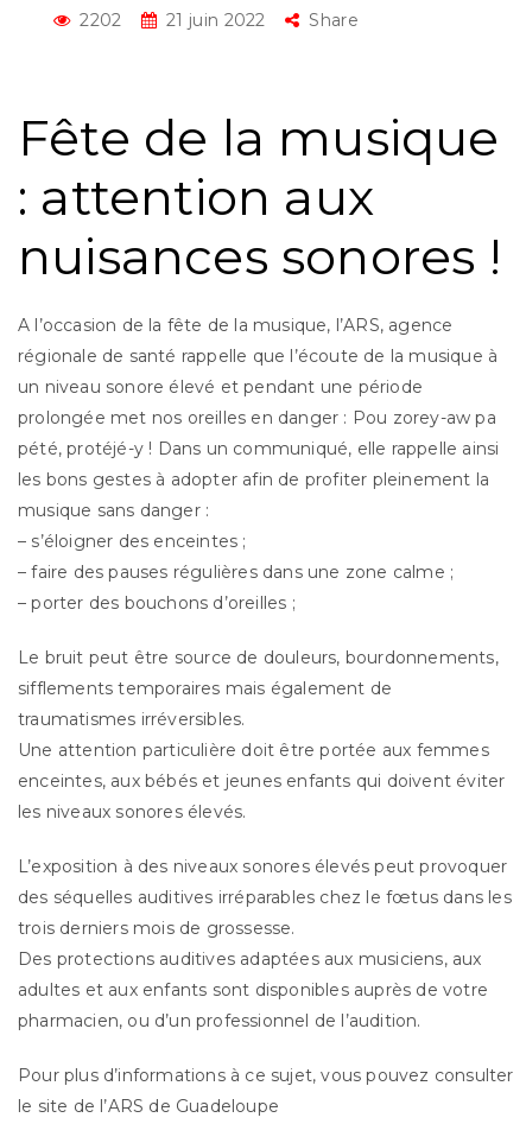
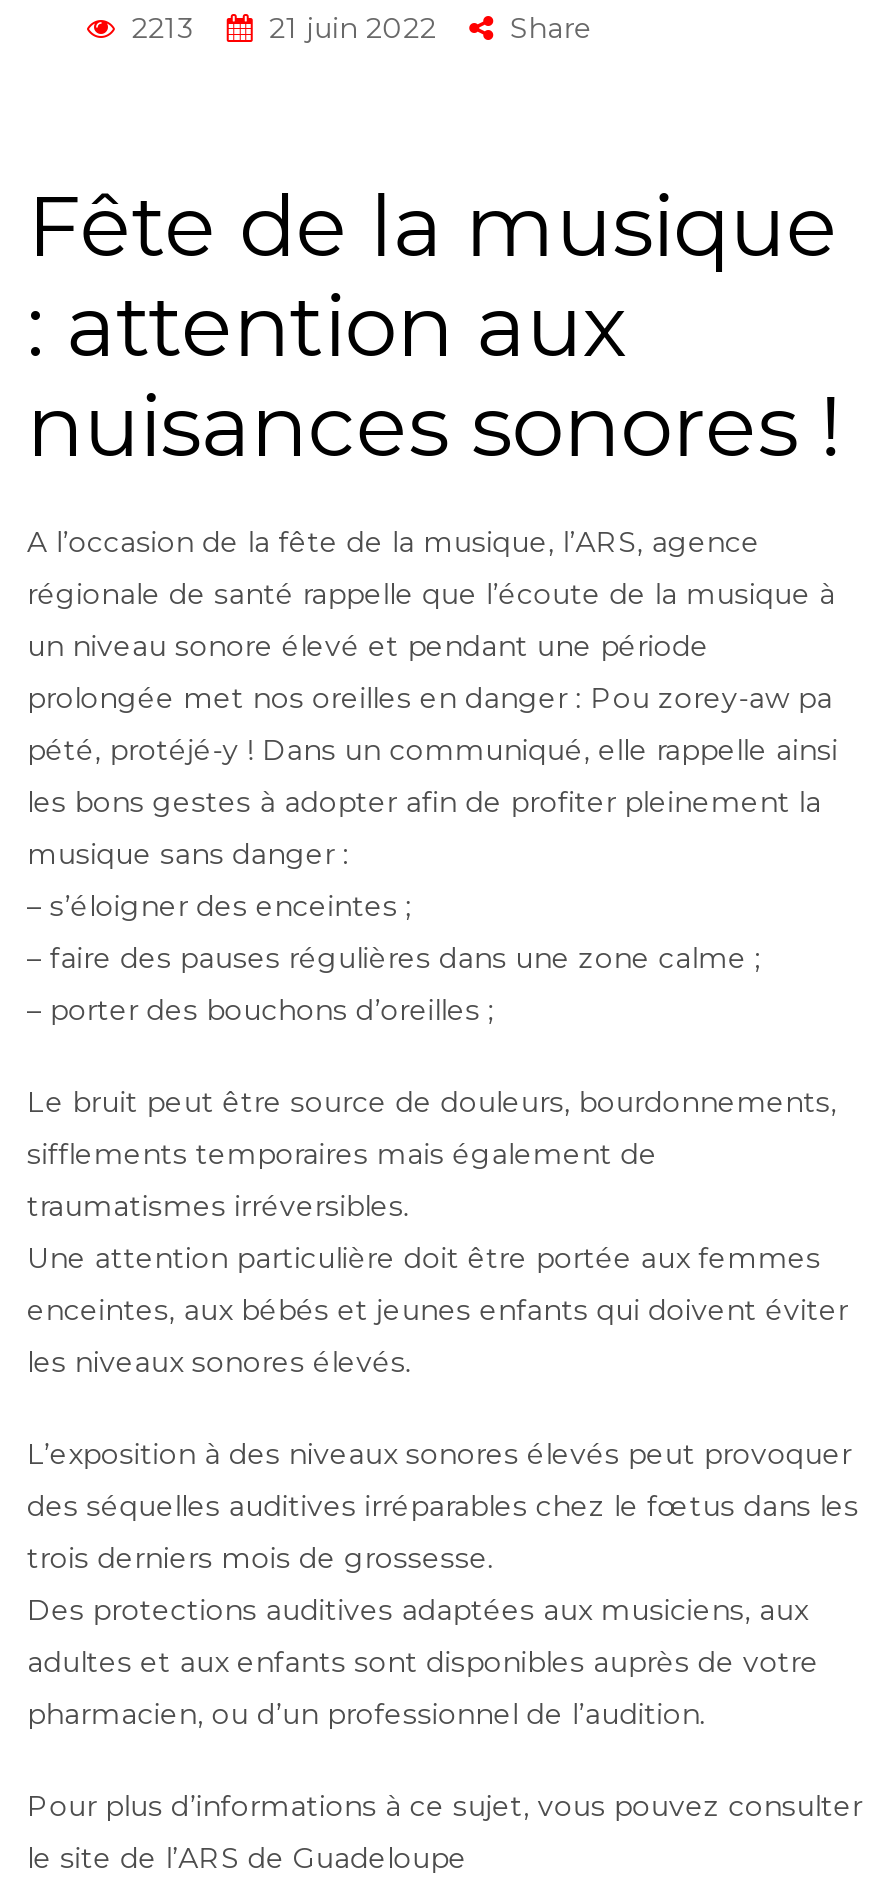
[80,9,122,31] 2202 -> [132,10,194,46] 2213

